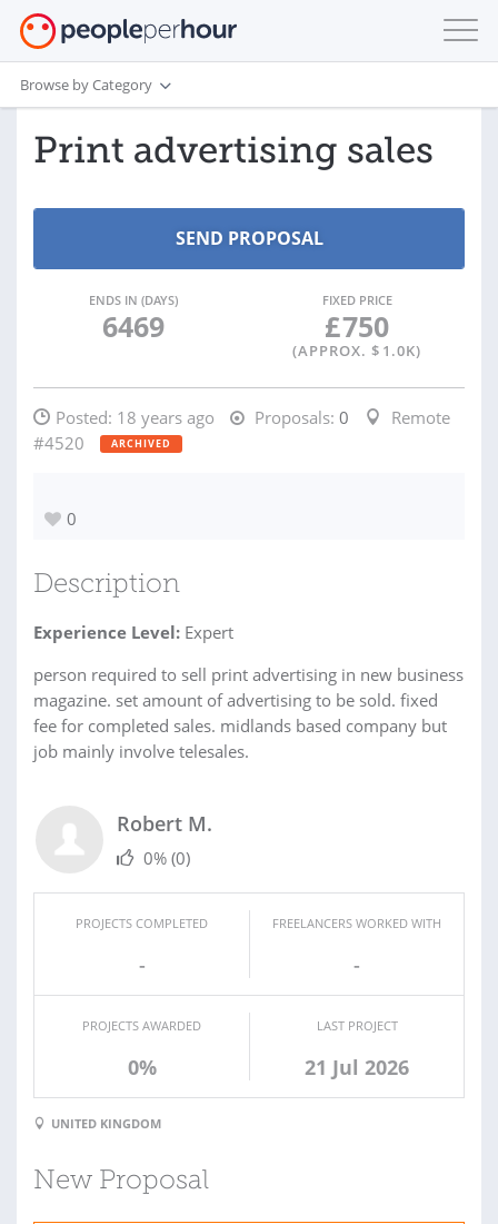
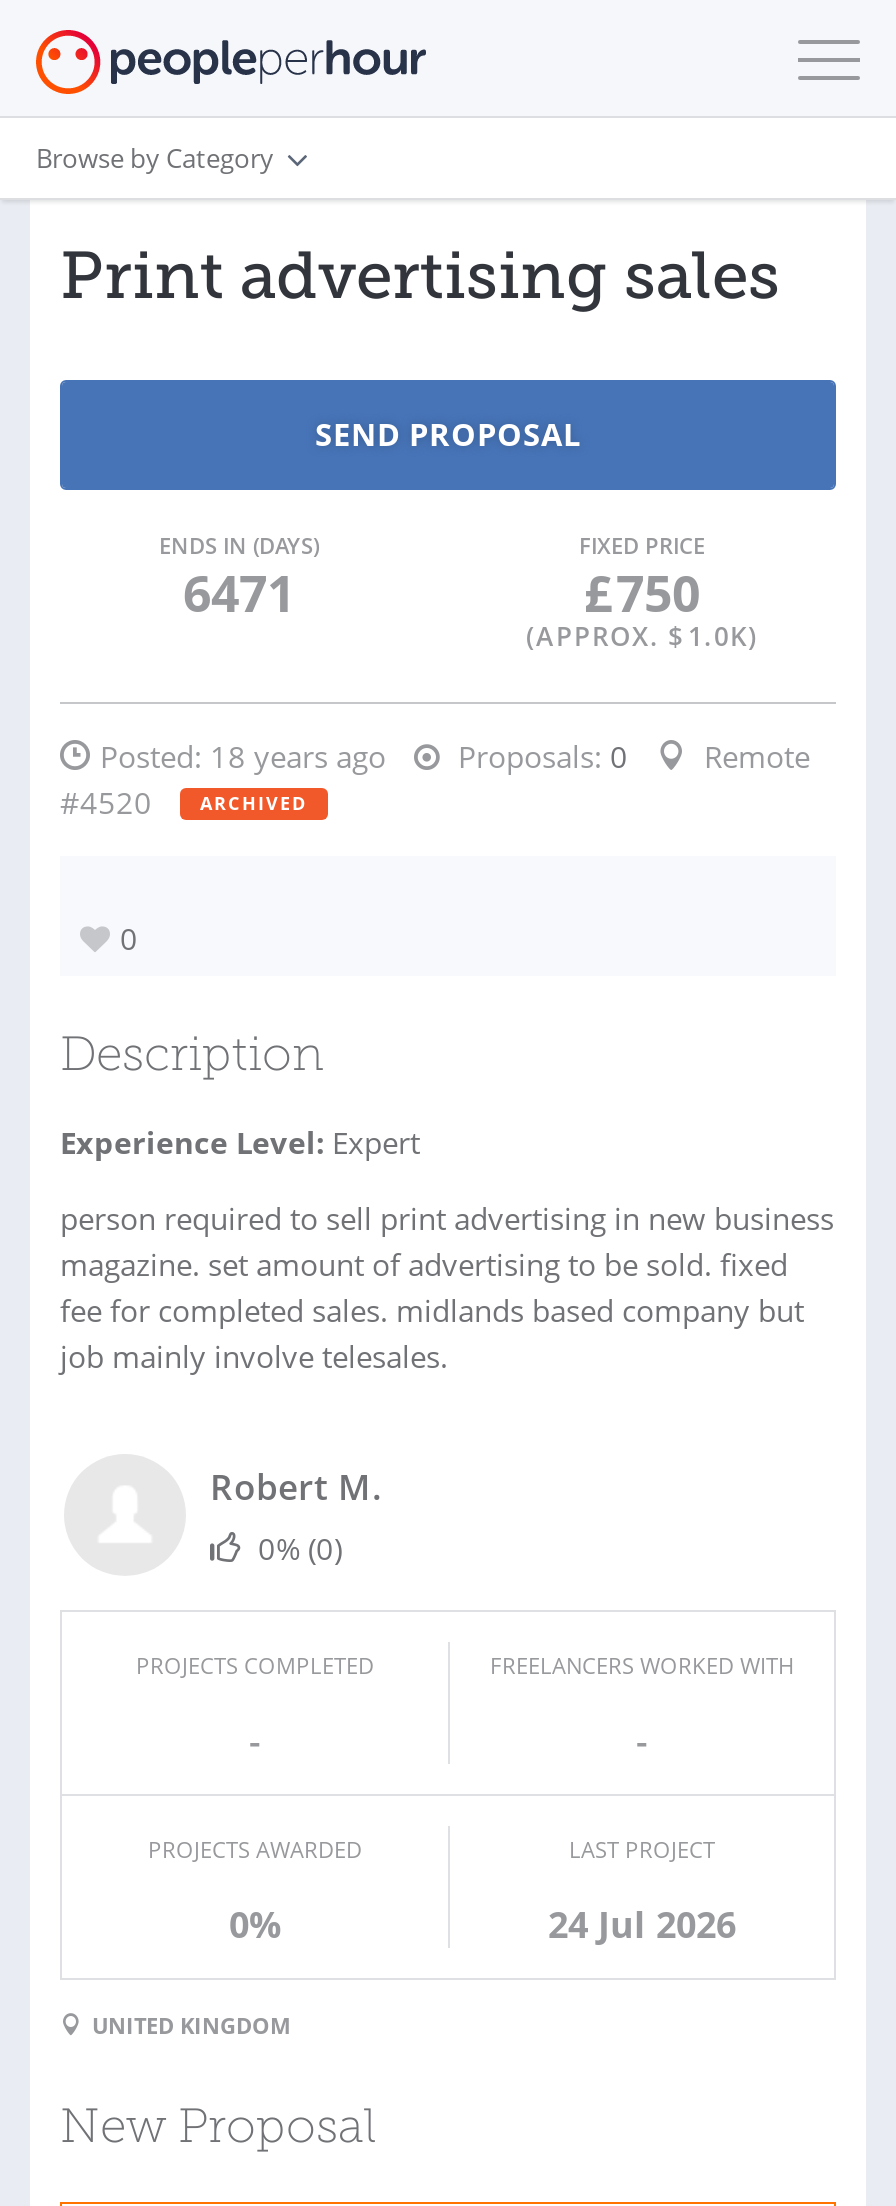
[102,307,164,345] 6469 -> [183,558,295,626] 6471
[305,1054,409,1080] 21 Jul 2026 -> [548,1900,736,1948] 24 Jul 2026

